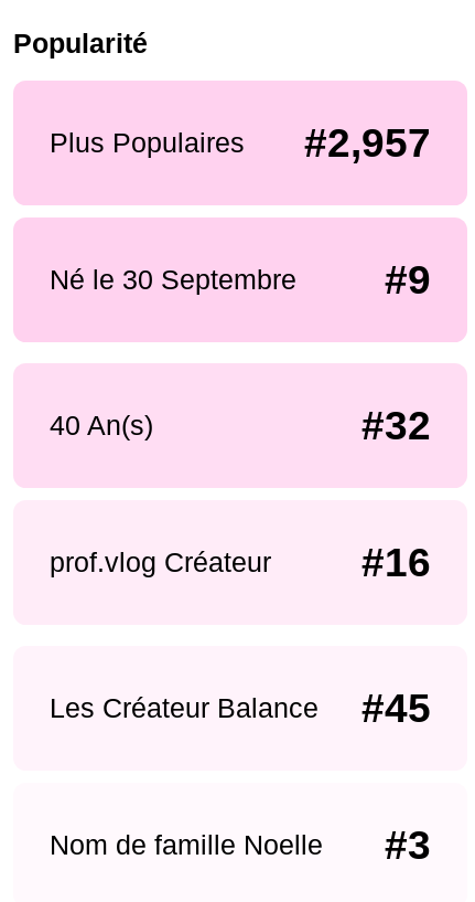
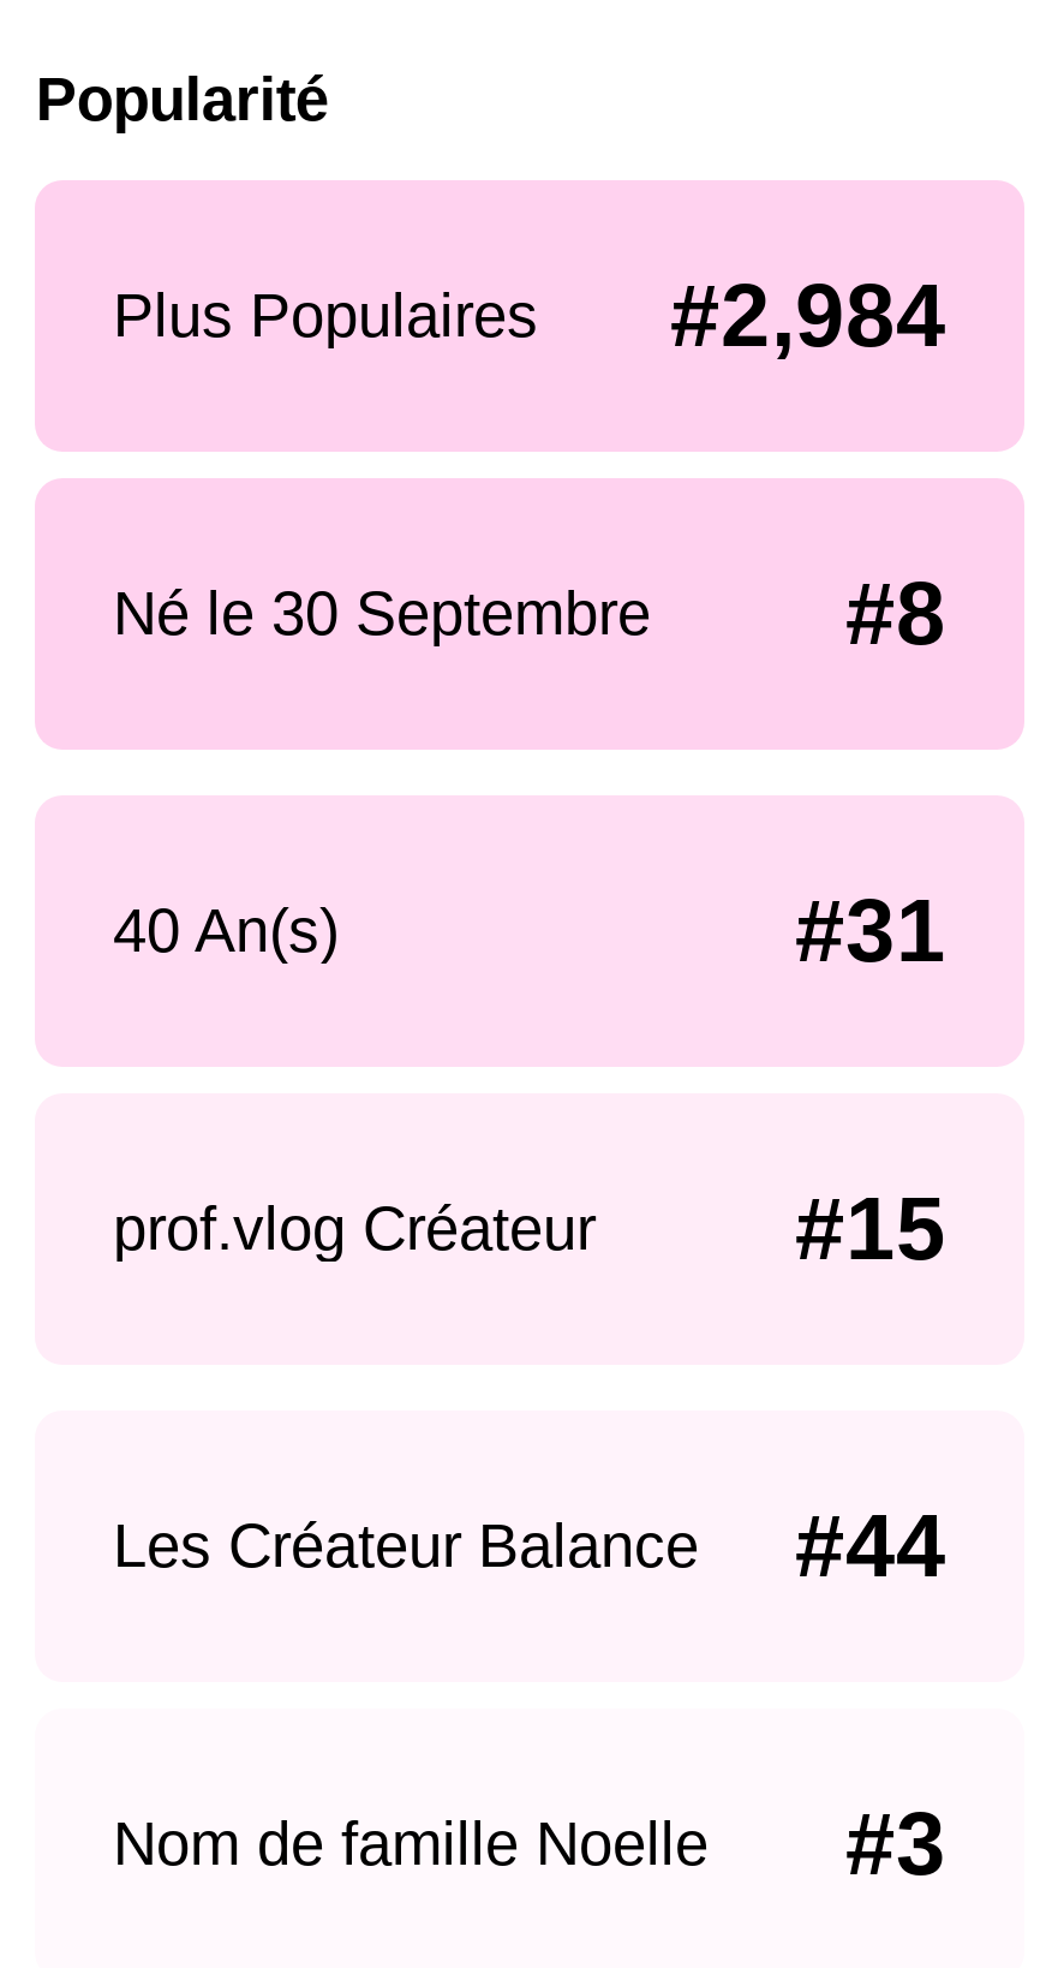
[49,120,431,165] Plus Populaires #2,957 -> [113,266,946,365] Plus Populaires #2,984
[385,258,431,303] #9 -> [845,566,946,664] #8
[362,403,431,448] #32 -> [795,881,946,980] #31
[362,540,431,585] #16 -> [795,1181,946,1279] #15
[49,685,431,731] Les Créateur Balance #45 -> [113,1496,946,1595] Les Créateur Balance #44

